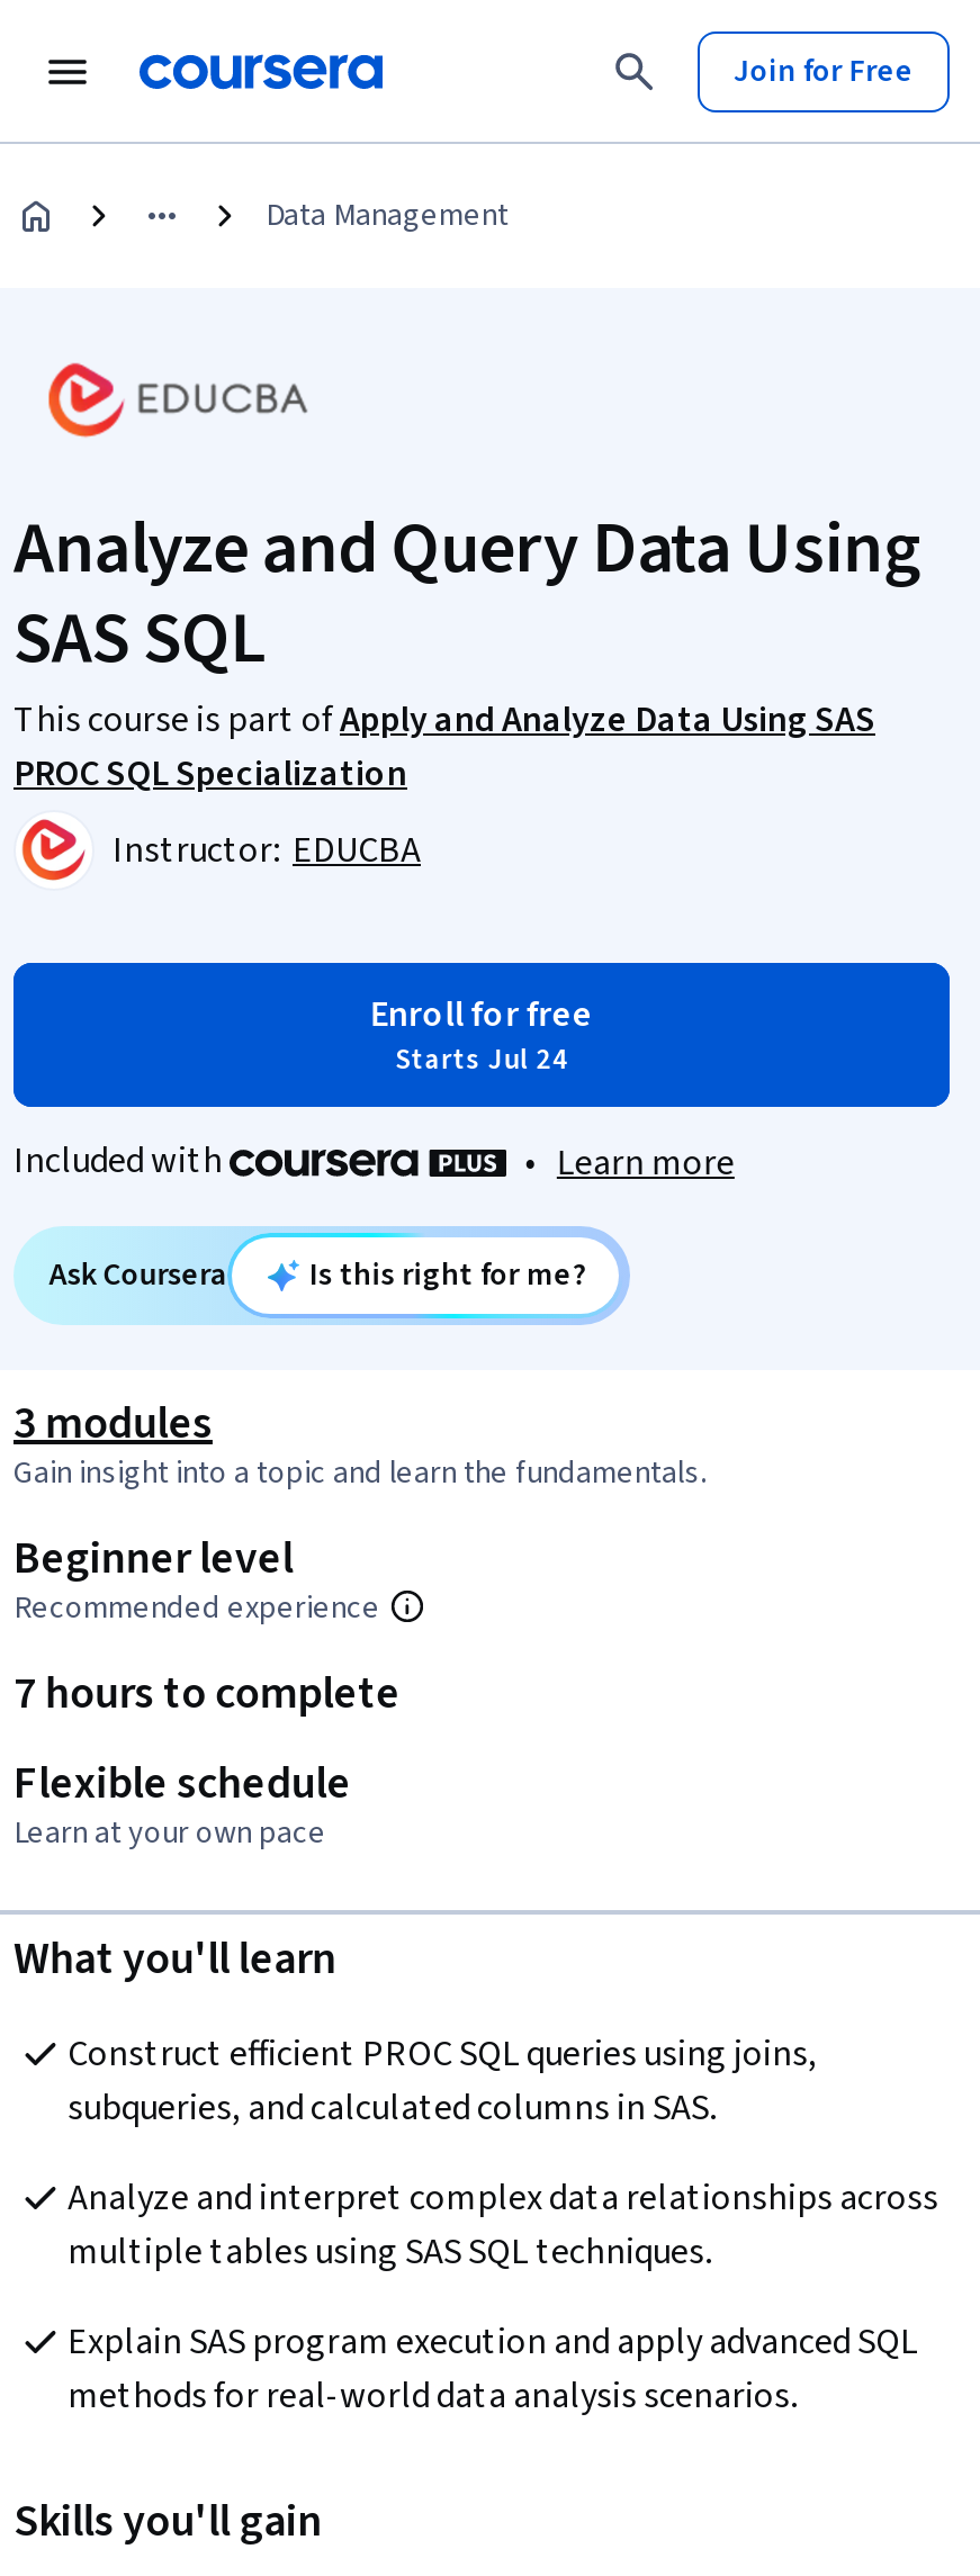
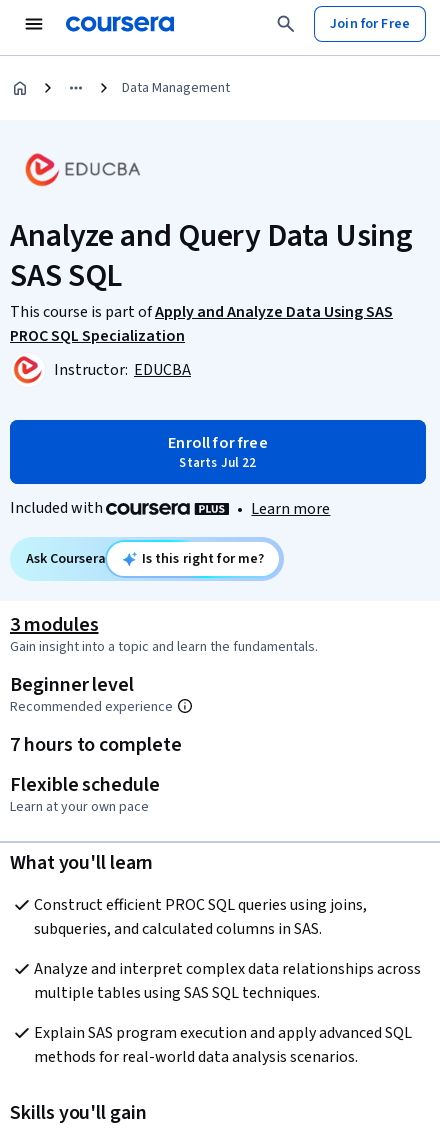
[395,1039,568,1080] Starts Jul 24 -> [179,454,256,472] Starts Jul 22

